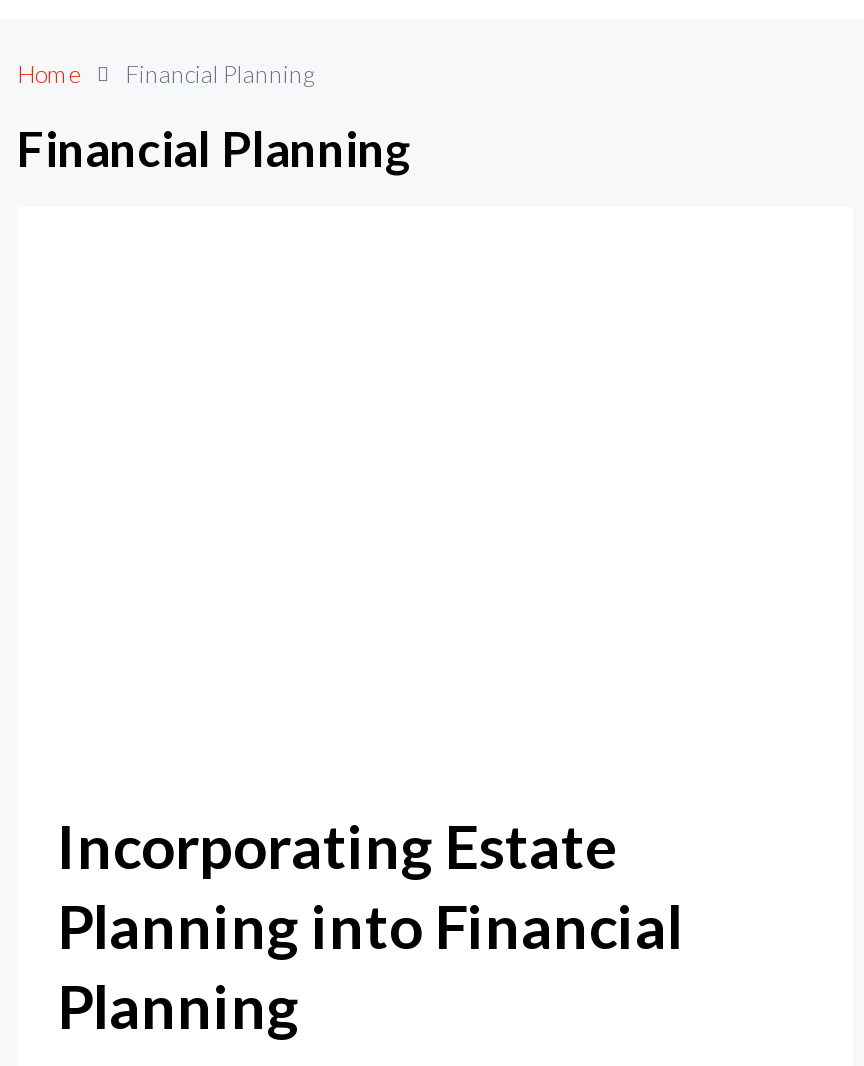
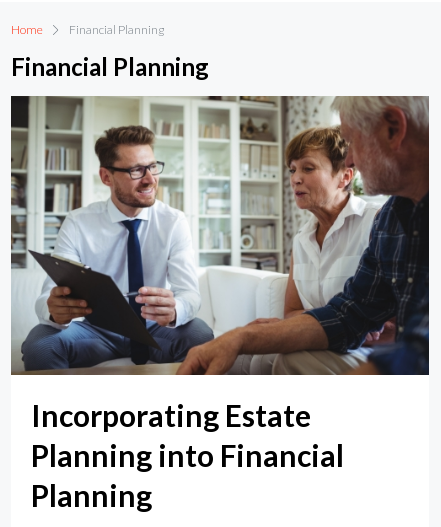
none -> [10,95,430,376] [image]

